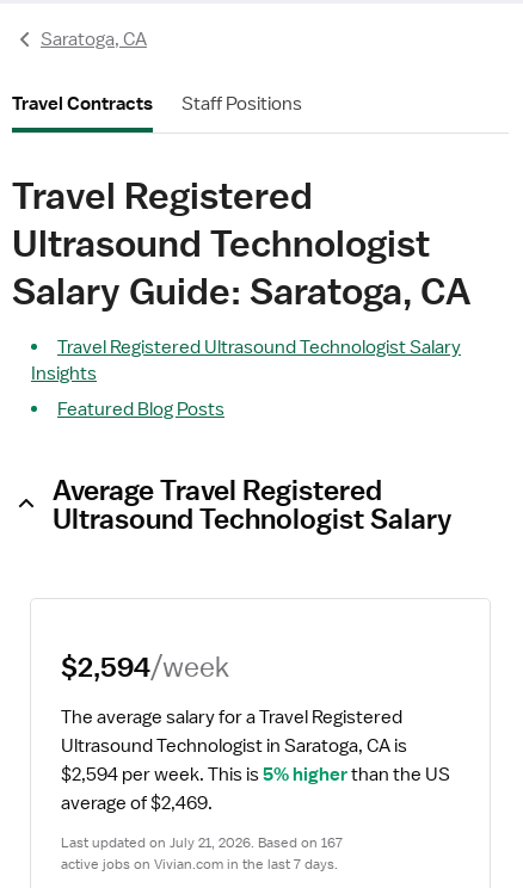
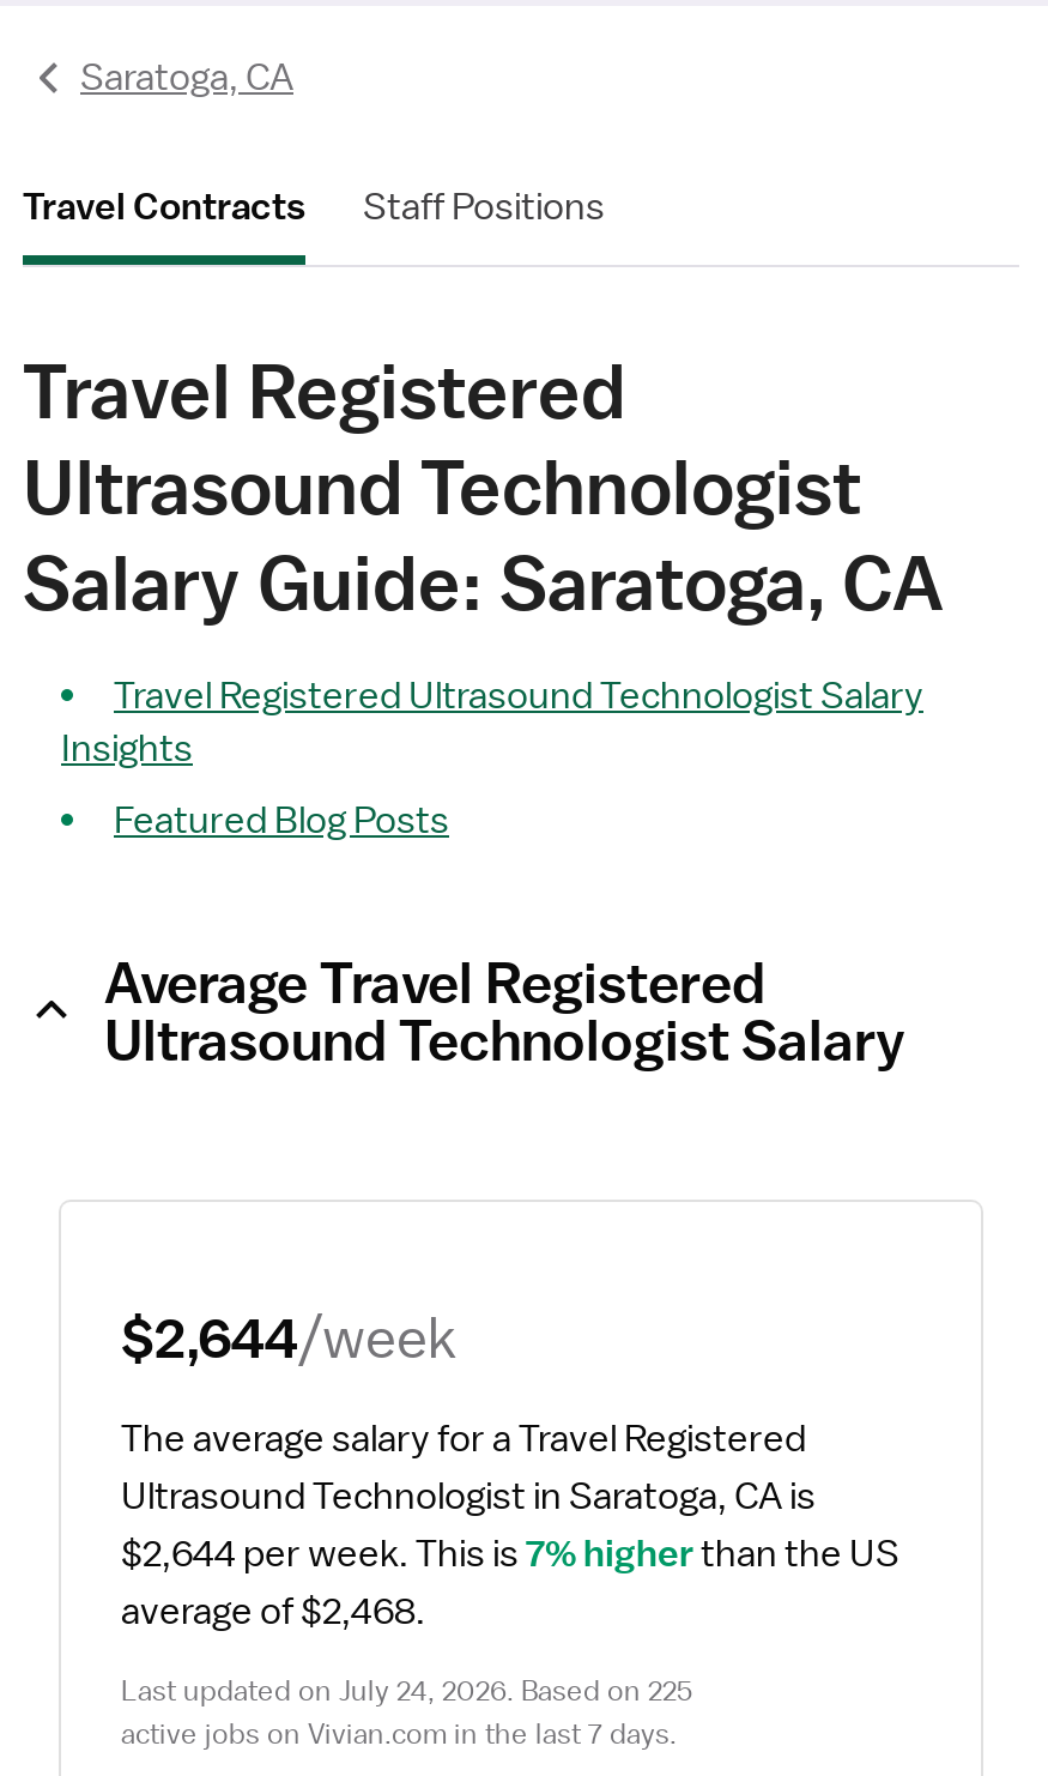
[61,649,229,683] $2,594/week -> [121,1303,456,1370] $2,644/week
[61,763,450,787] $2,594 per week. This is 5% higher than the US -> [121,1530,899,1578] $2,644 per week. This is 7% higher than the US
[61,791,213,815] average of $2,469. -> [121,1588,425,1636] average of $2,468.
[61,833,343,852] Last updated on July 21, 2026. Based on 167 -> [121,1672,693,1710] Last updated on July 24, 2026. Based on 225

